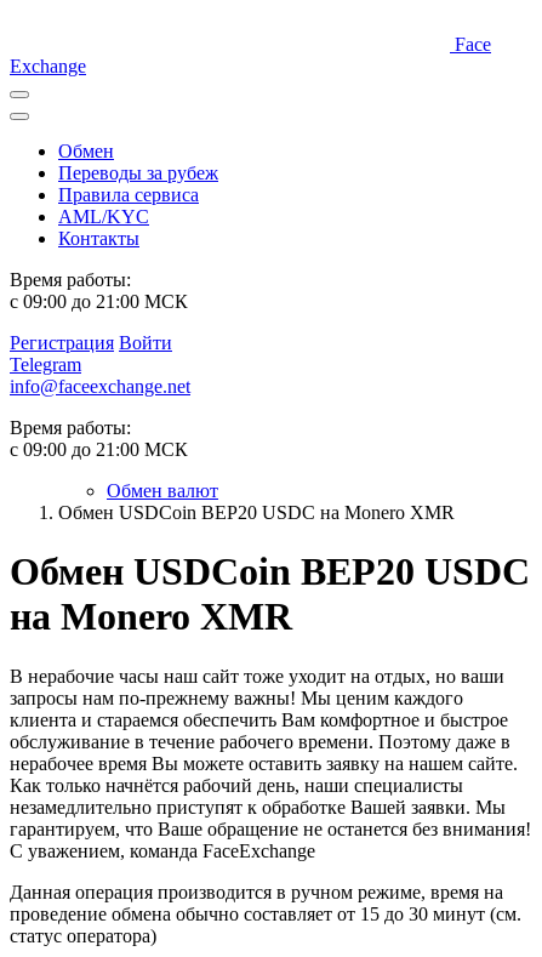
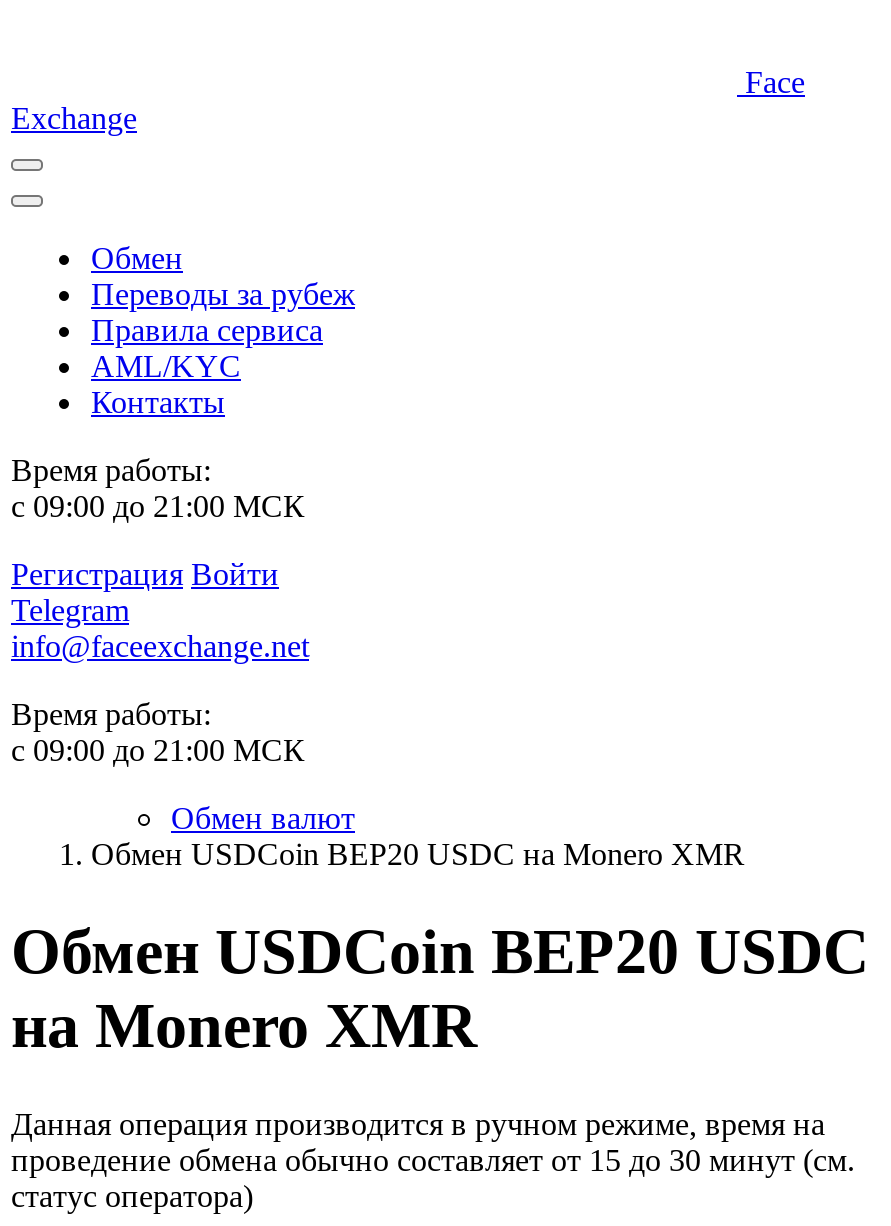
[10,666,531,861] В нерабочие часы наш сайт тоже уходит на отдых, но ваши | запросы нам по-прежнему важны! Мы ценим каждого | клиента и стараемся обеспечить Вам комфортное и быстрое | обслуживание в течение рабочего времени. Поэтому даже в | нерабочее время Вы можете оставить заявку на нашем сайте. | Как только начнётся рабочий день, наши специалисты | незамедлительно приступят к обработке Вашей заявки. Мы | гарантируем, что Ваше обращение не останется без внимания! | С уважением, команда FaceExchange -> none

